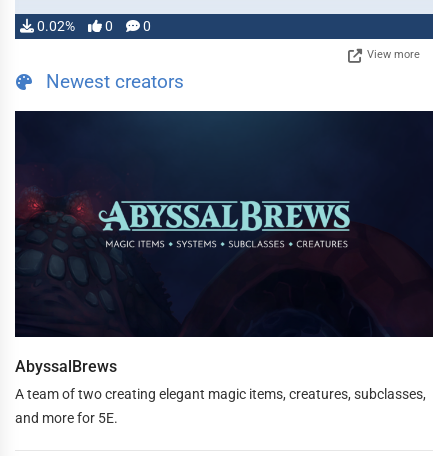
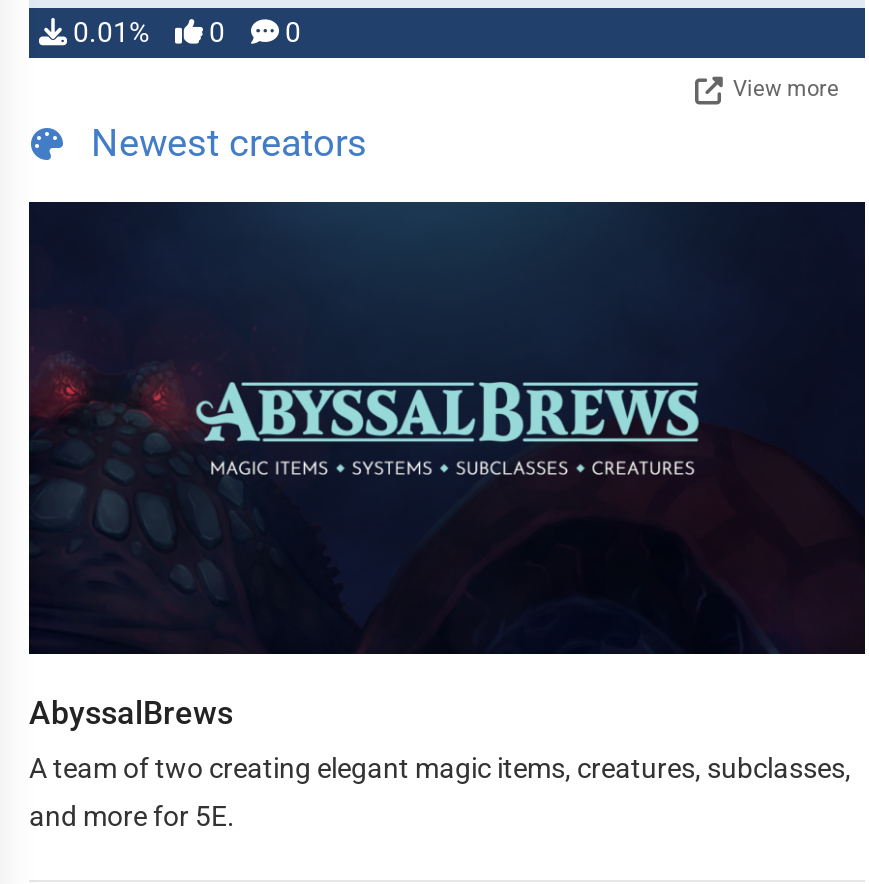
[34,18,151,34] 0.02% 0 0 -> [67,16,301,48] 0.01% 0 0

